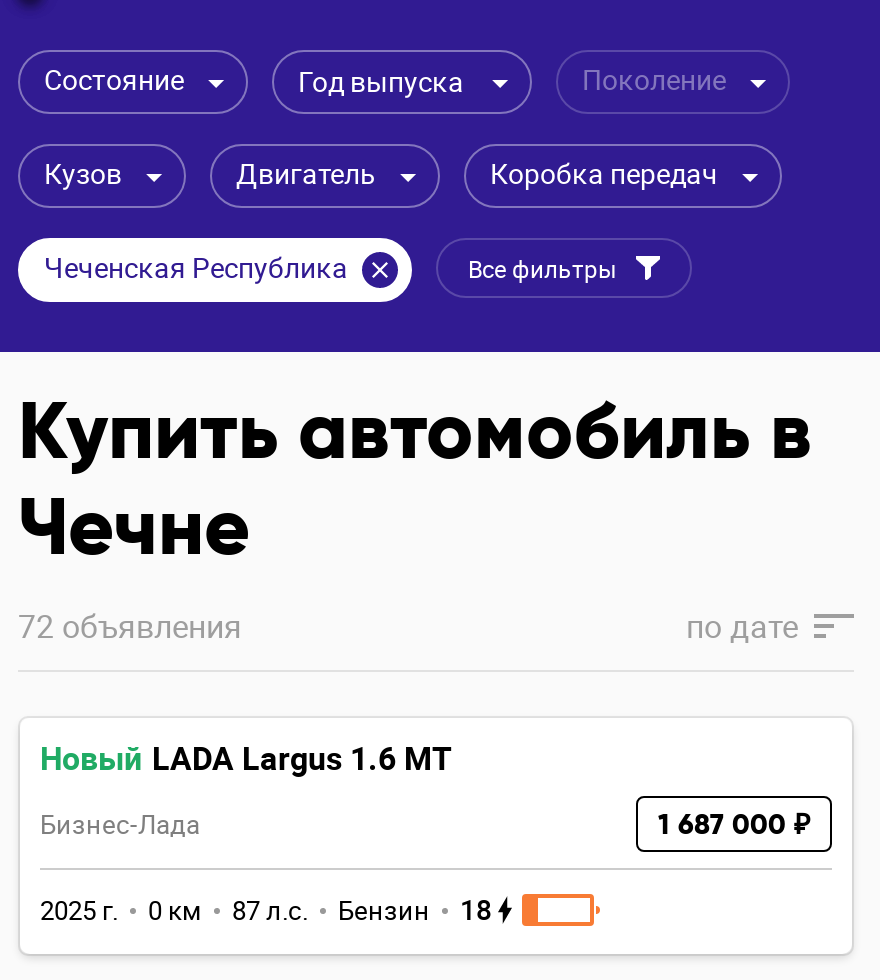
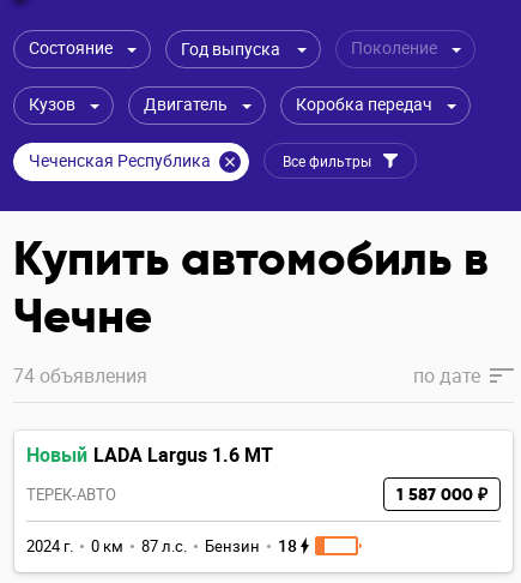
[18,604,242,648] 72 объявления -> [13,362,147,389] 74 объявления
[40,806,810,842] Бизнес-Лада | 1 687 000 ₽ -> [26,483,487,505] ТЕРЕК-АВТО | 1 587 000 ₽
[40,892,118,928] 2025 г. -> [26,535,73,557] 2024 г.

